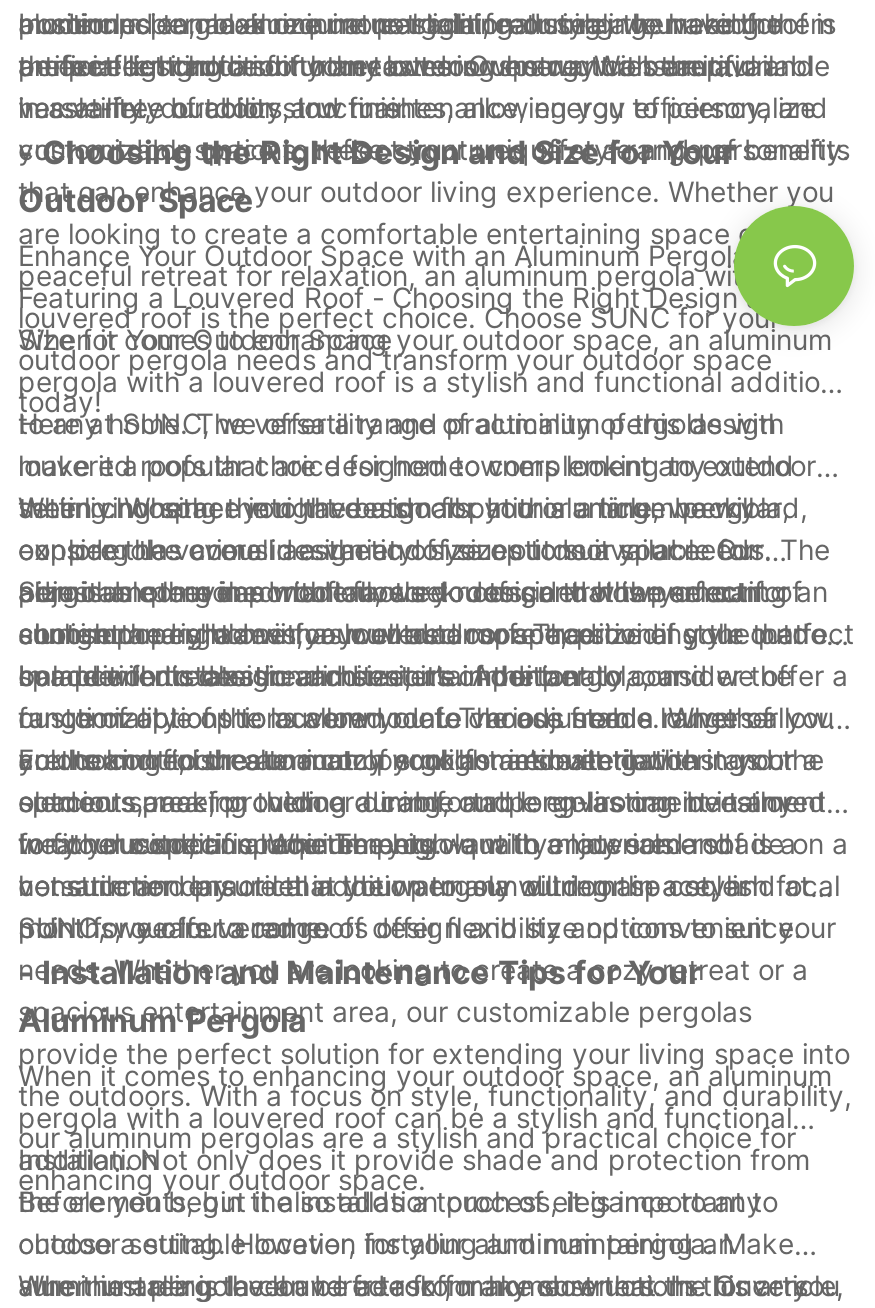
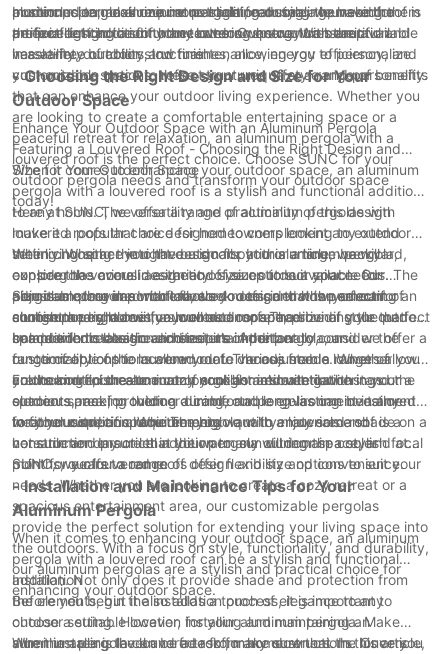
[790,214,858,318] [image] -> none

